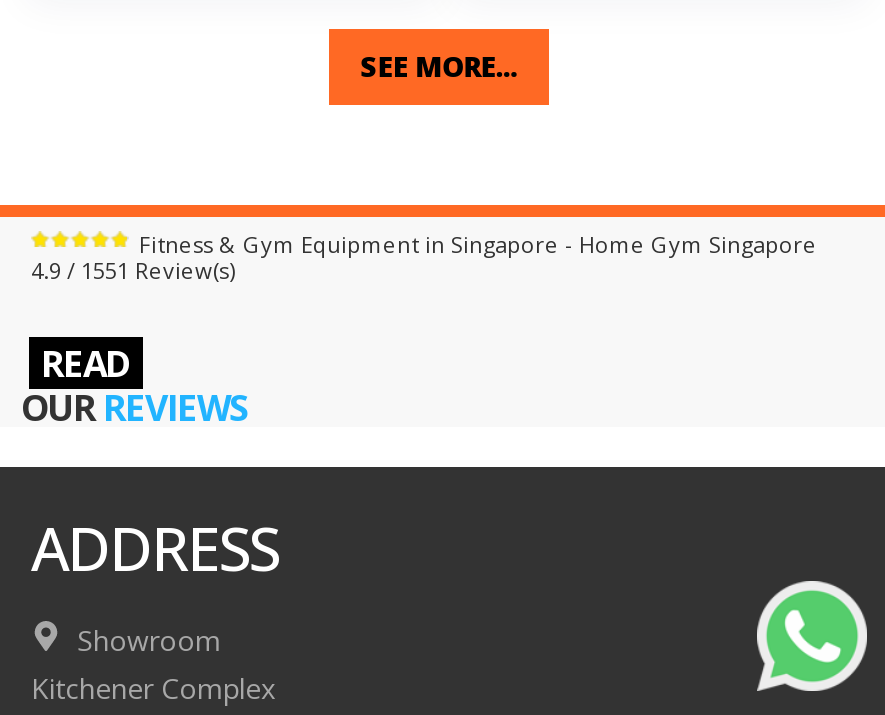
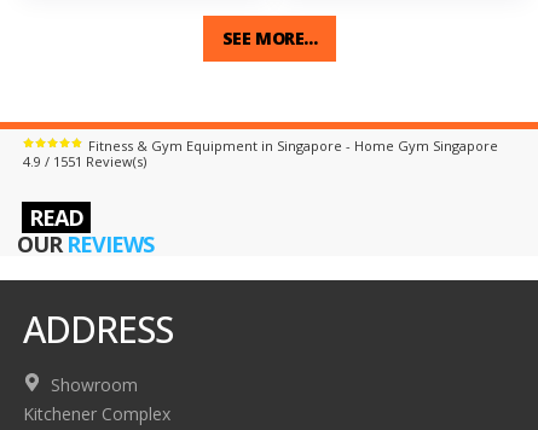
[755,579,869,693] [image] -> none

